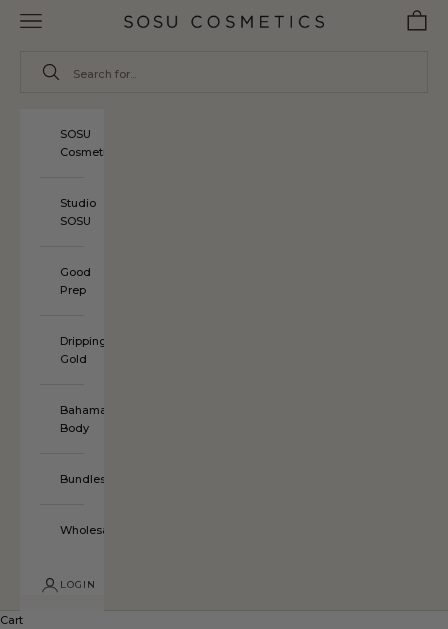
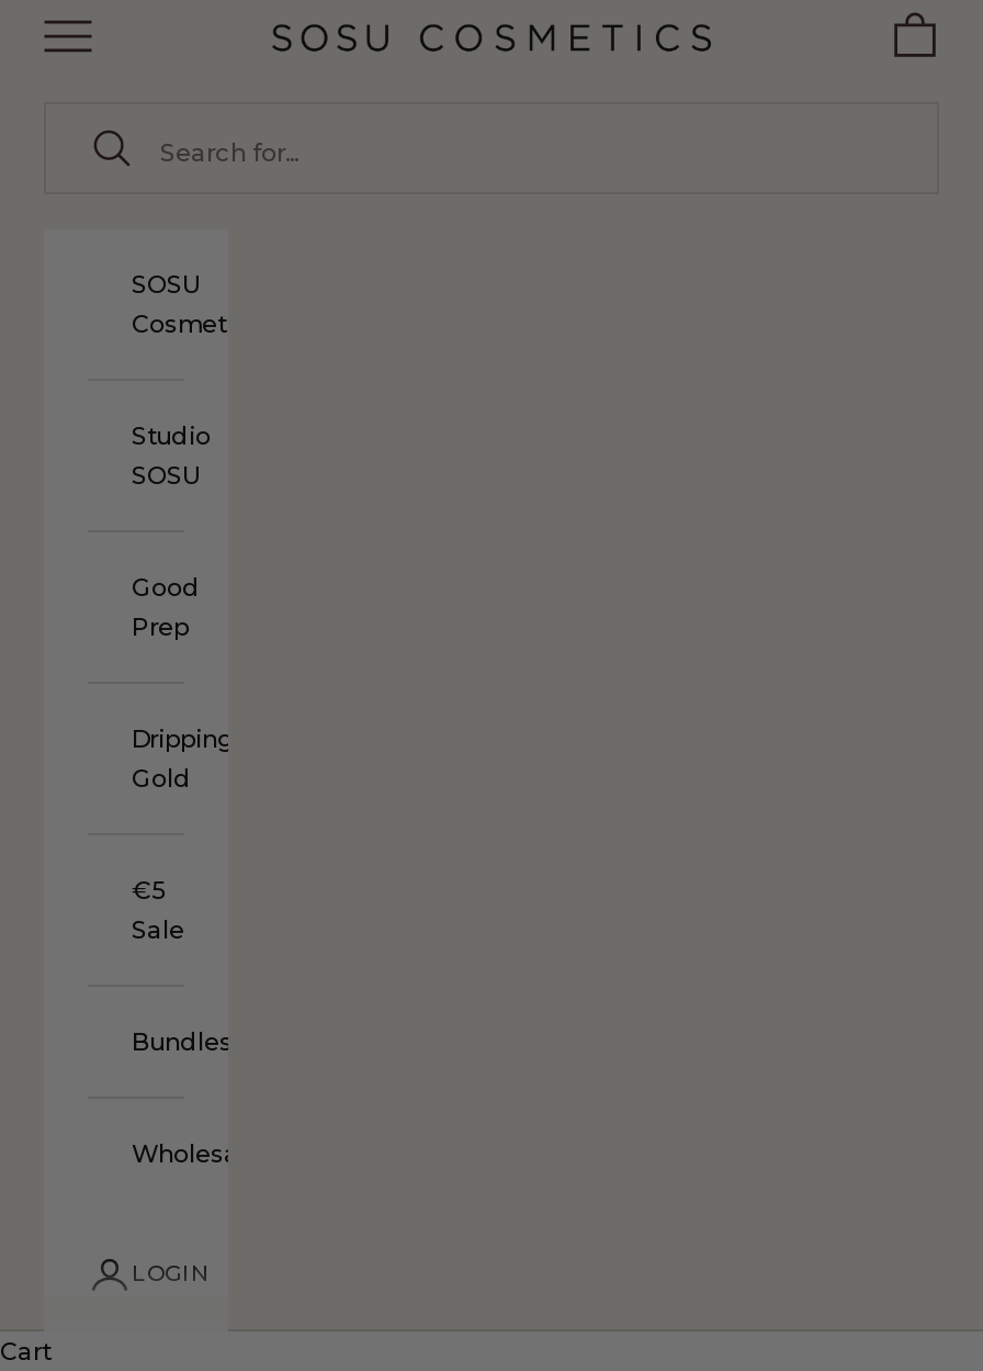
[60,403,107,435] Bahama | Body -> [132,874,184,944] €5 | Sale

